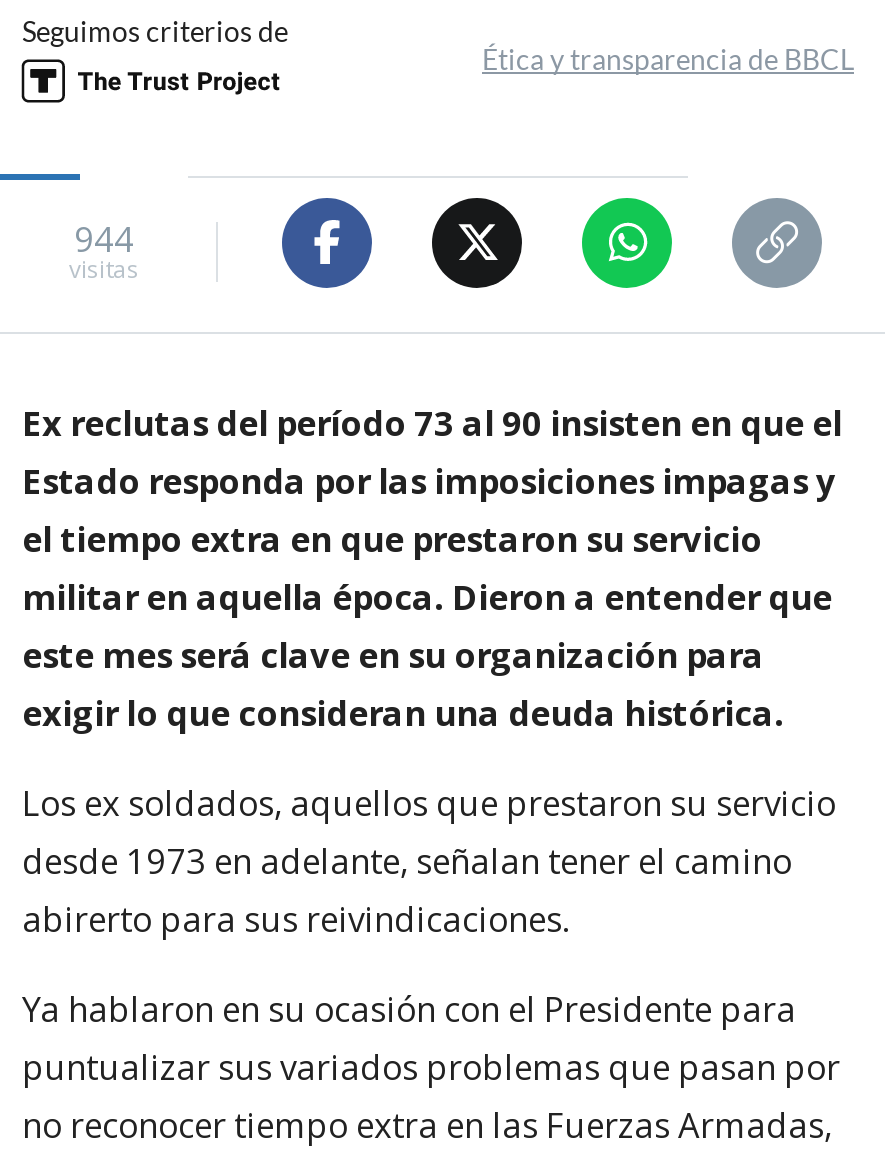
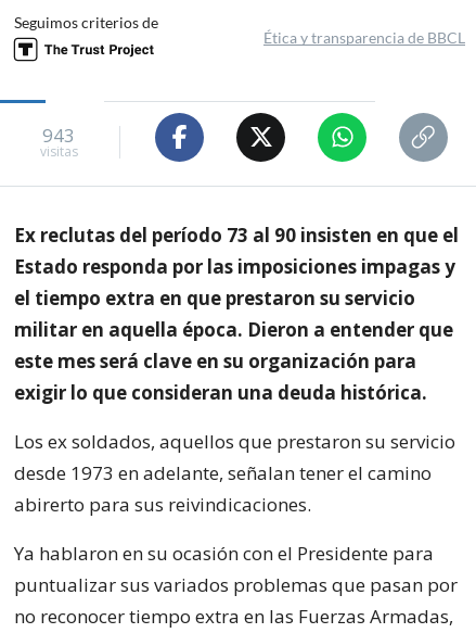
[74,217,134,263] 944 -> [42,123,75,148] 943

